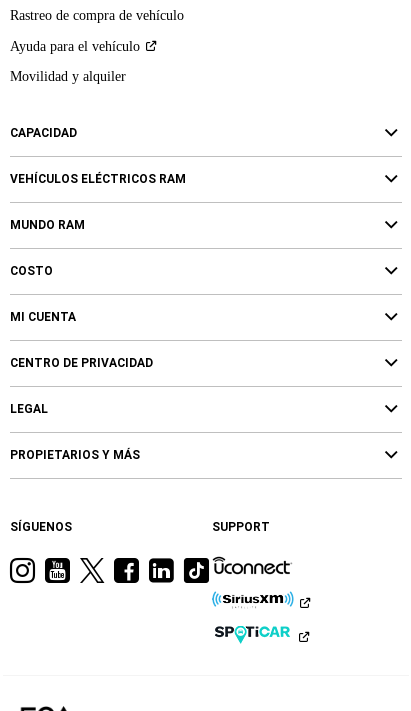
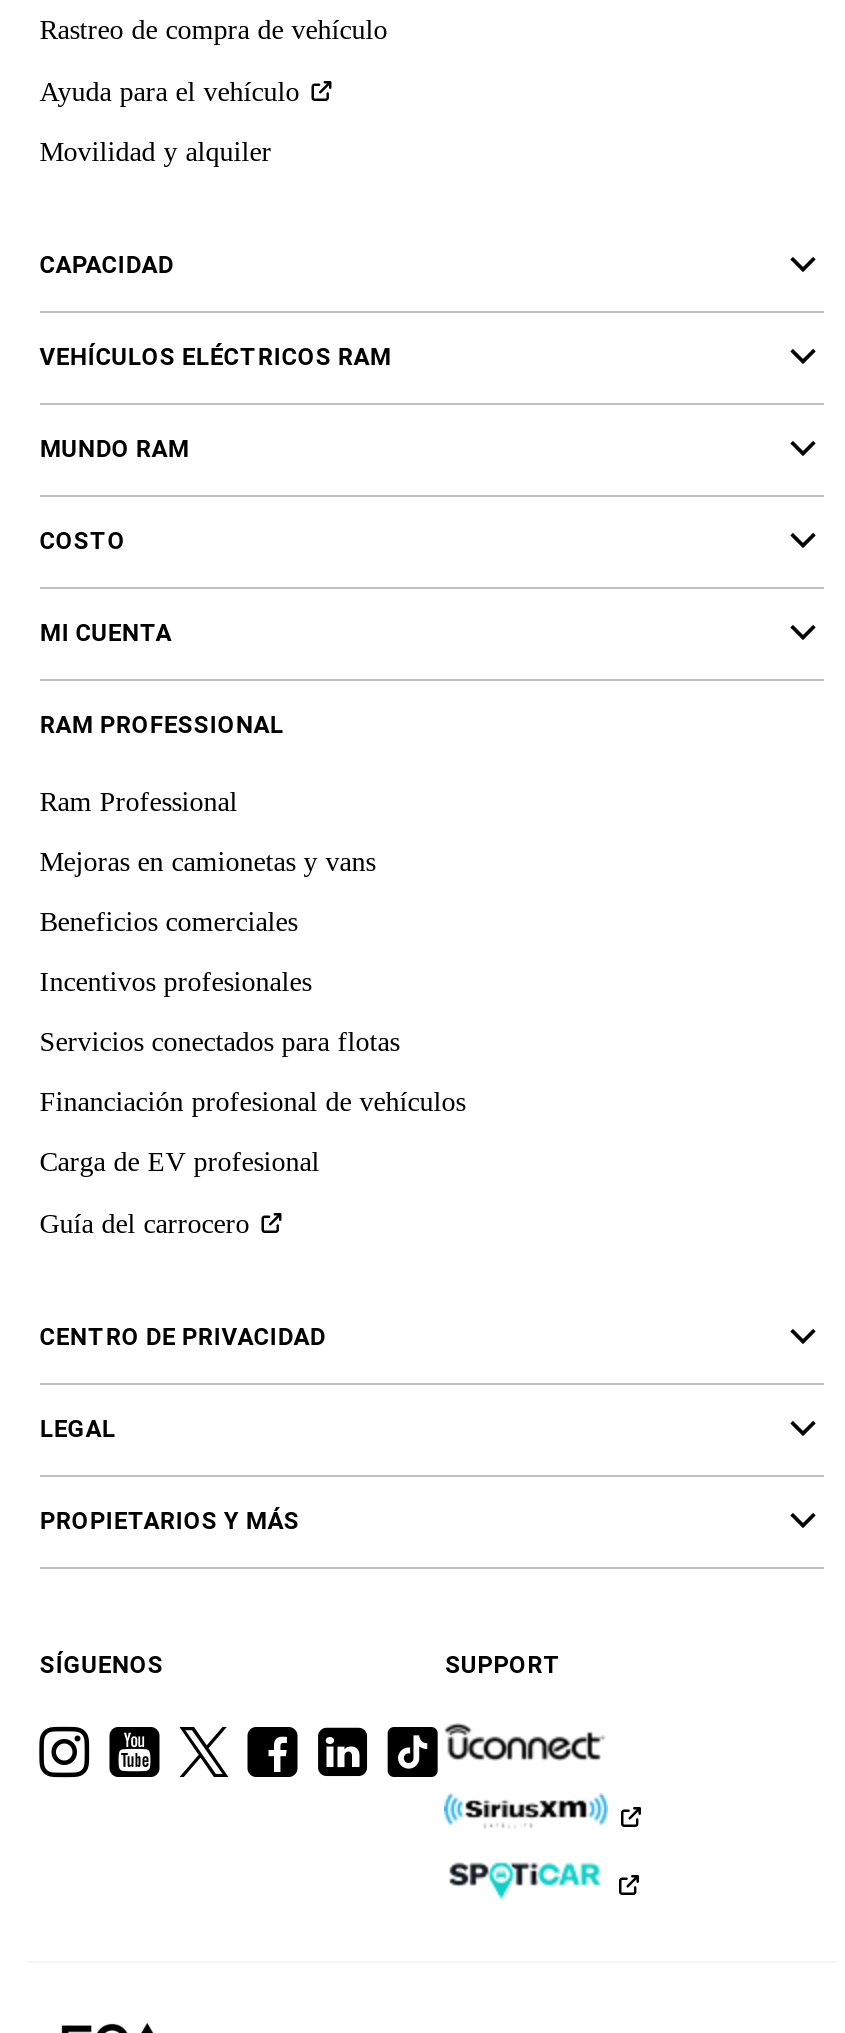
none -> [39,711,465,1239] RAM PROFESSIONAL | Ram Professional | Mejoras en camionetas y vans | Beneficios comerciales | Incentivos profesionales | Servicios conectados para flotas | Financiación profesional de vehículos | Carga de EV profesional | Guía del carrocero

